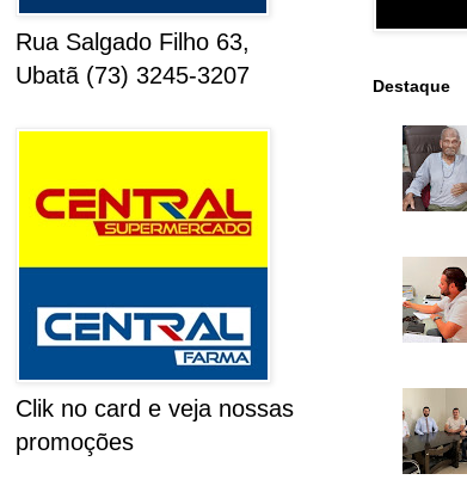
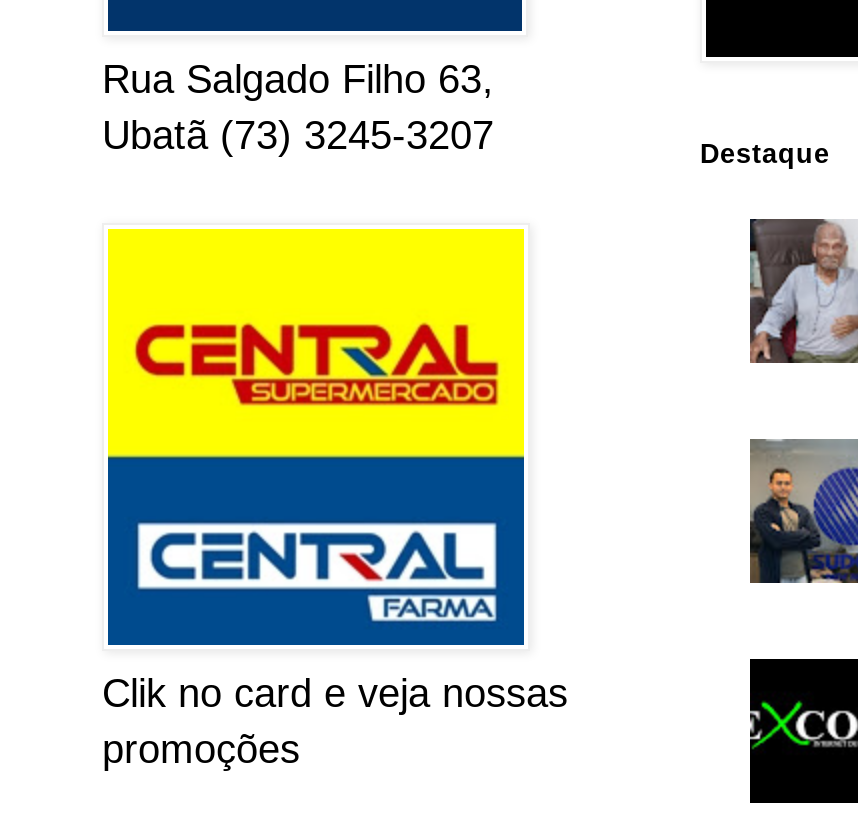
[403,258,463,343] [image] -> [748,439,852,585] [image]
[401,388,463,475] [image] -> [748,657,852,805] [image]

